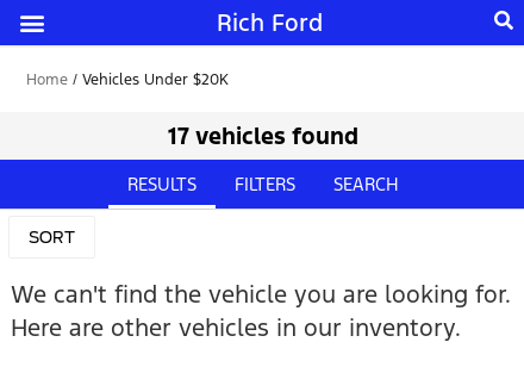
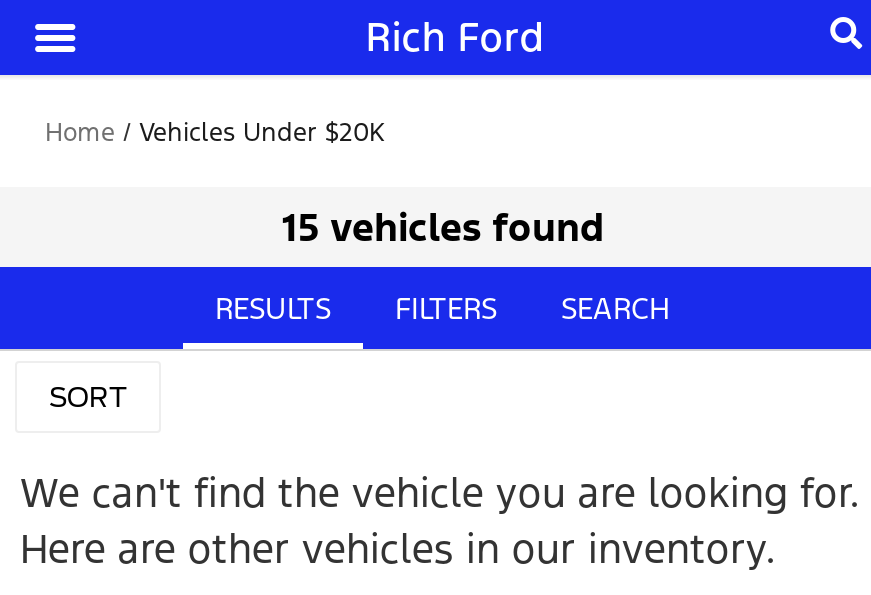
[168,121,358,150] 17 vehicles found -> [282,202,604,250] 15 vehicles found

